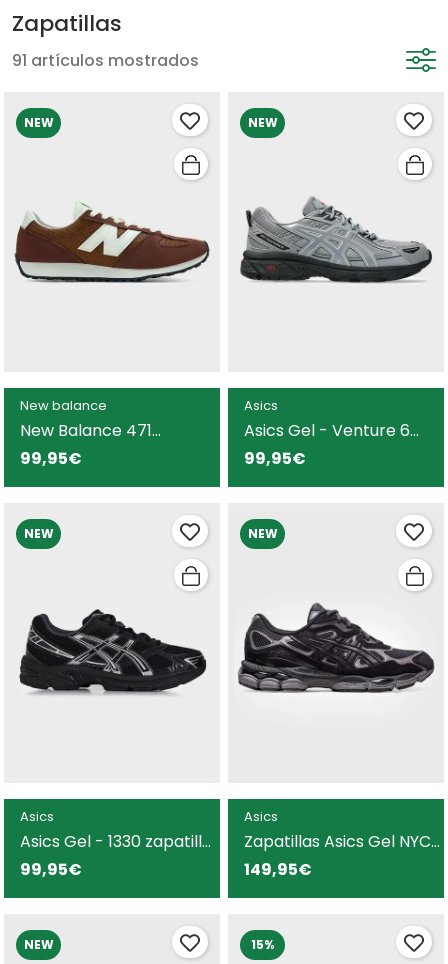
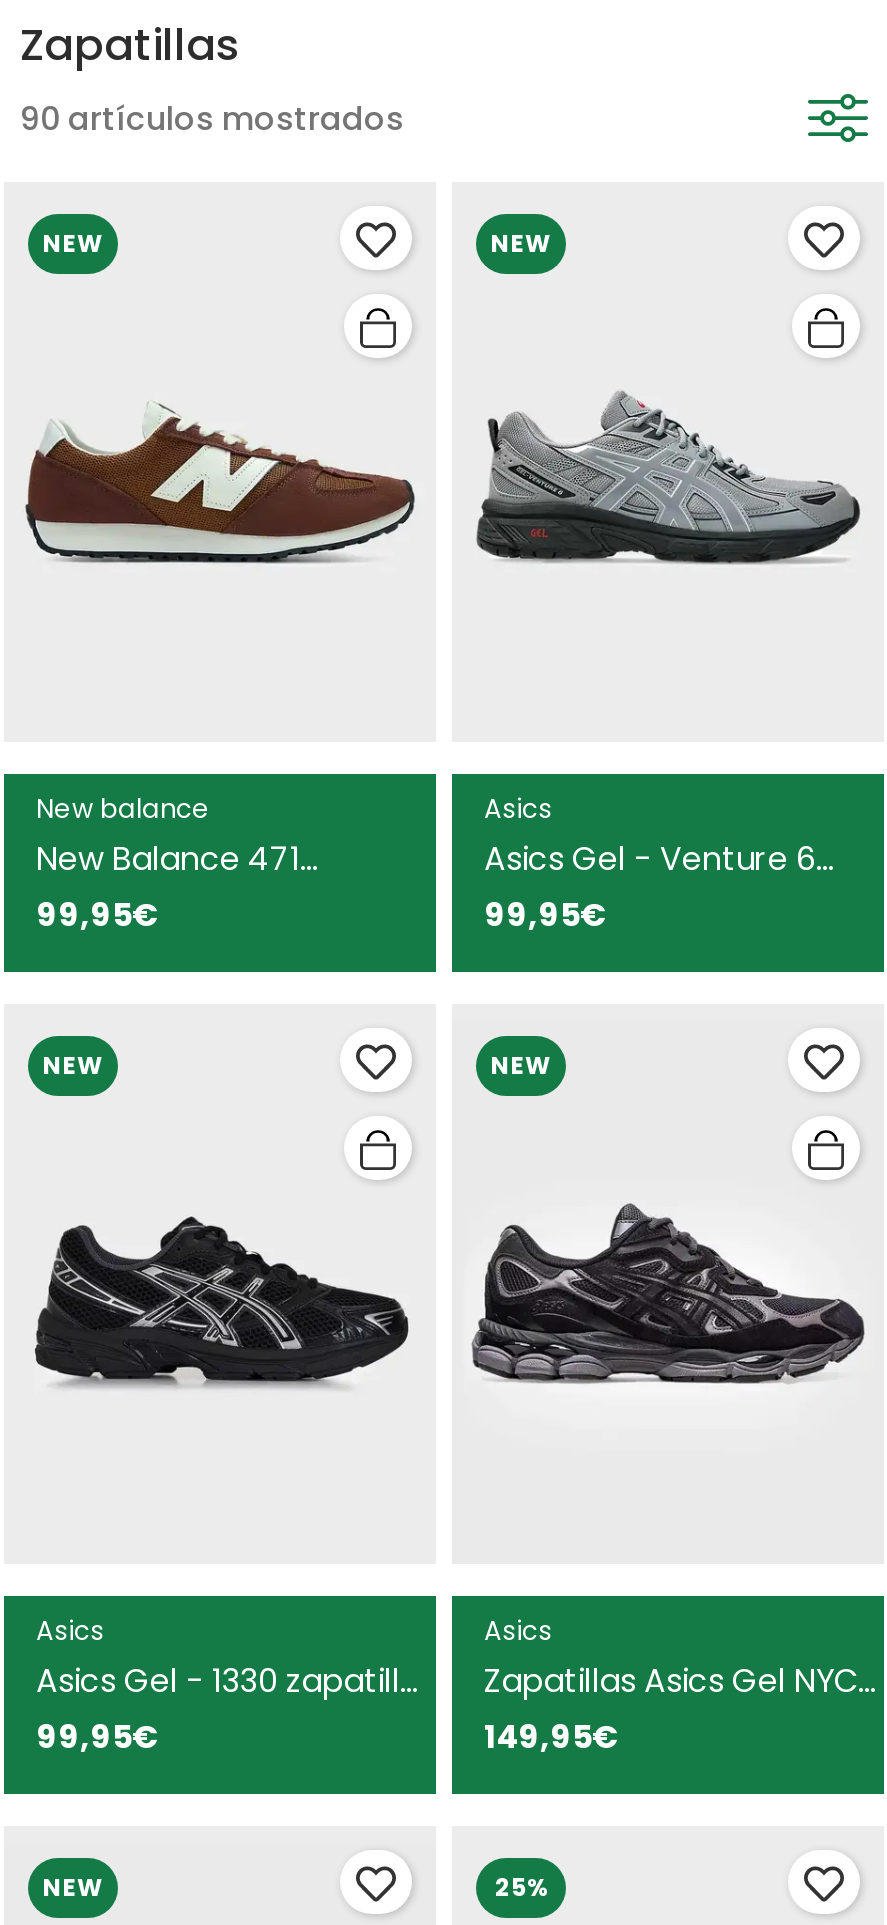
[12,49,199,72] 91 artículos mostrados -> [20,95,404,141] 90 artículos mostrados
[251,936,274,953] 15% -> [495,1870,547,1904] 25%

